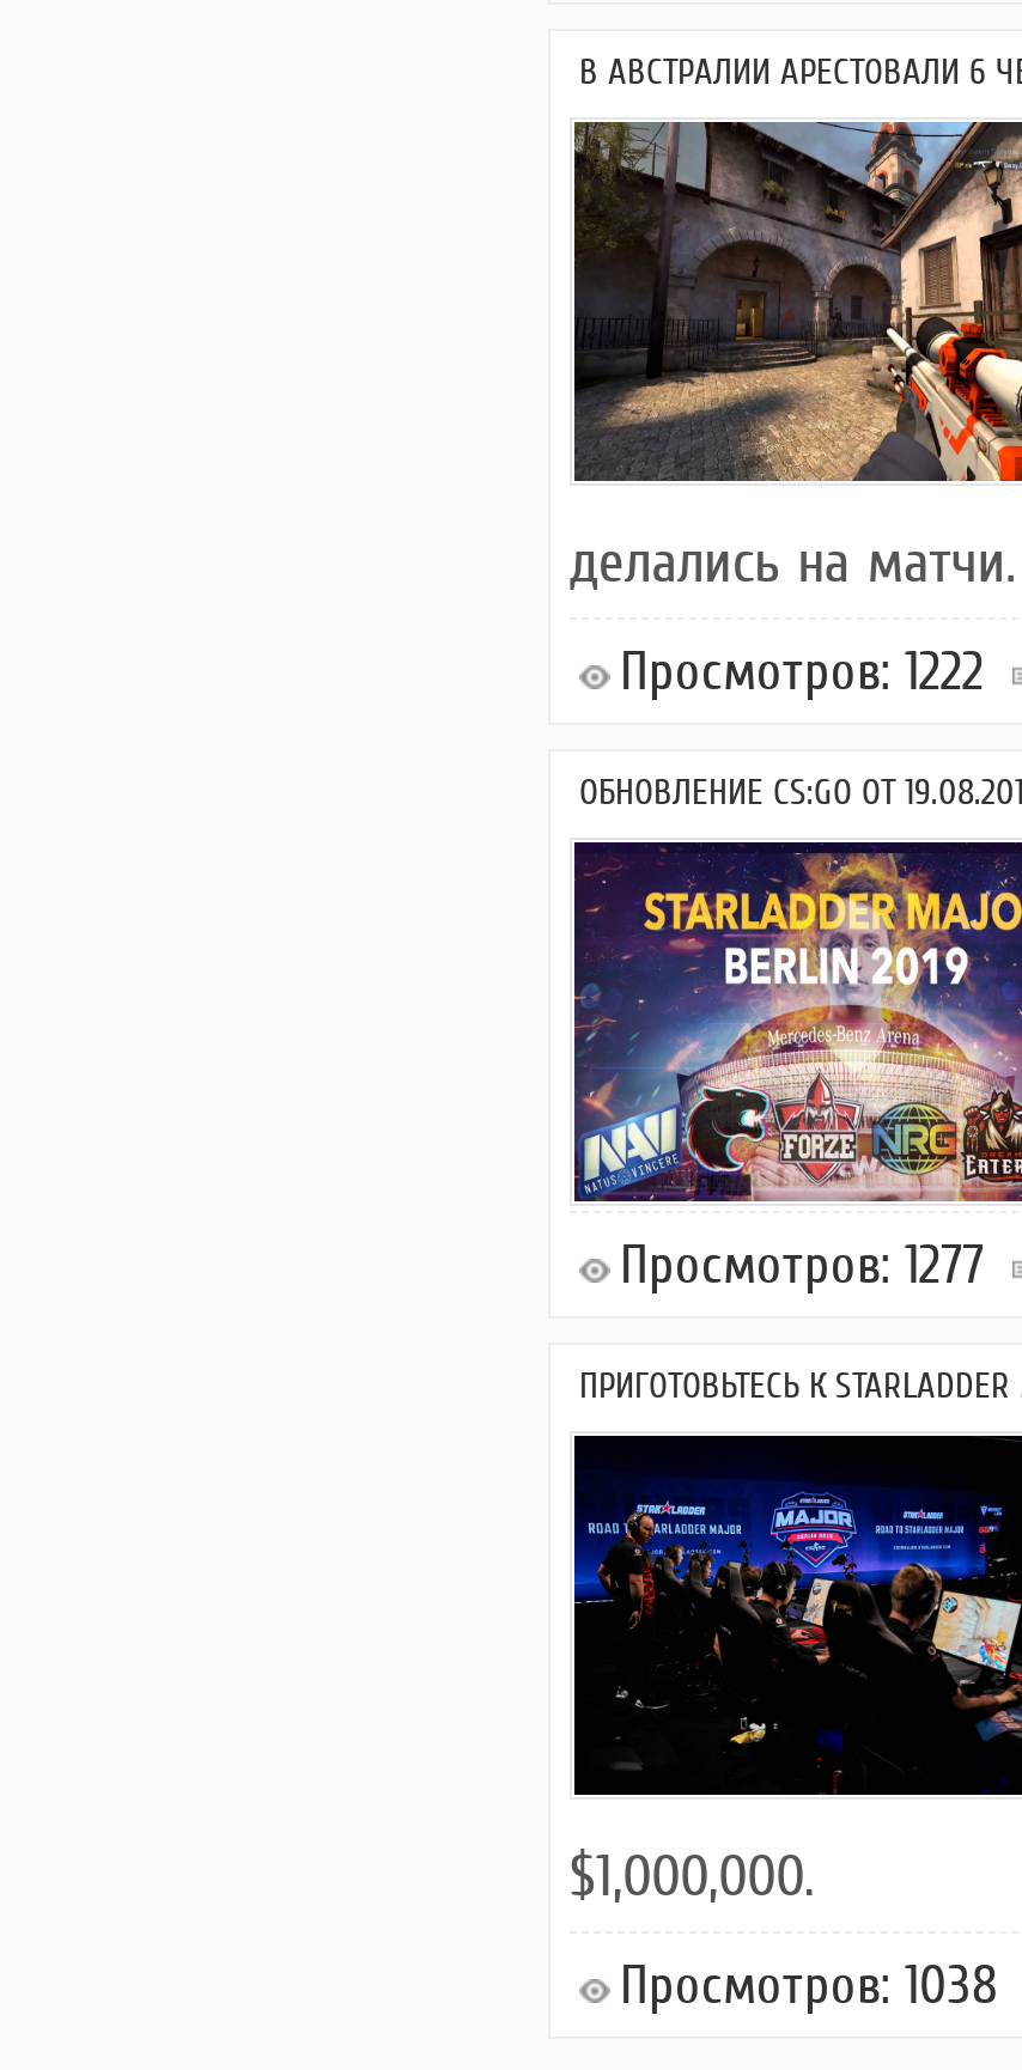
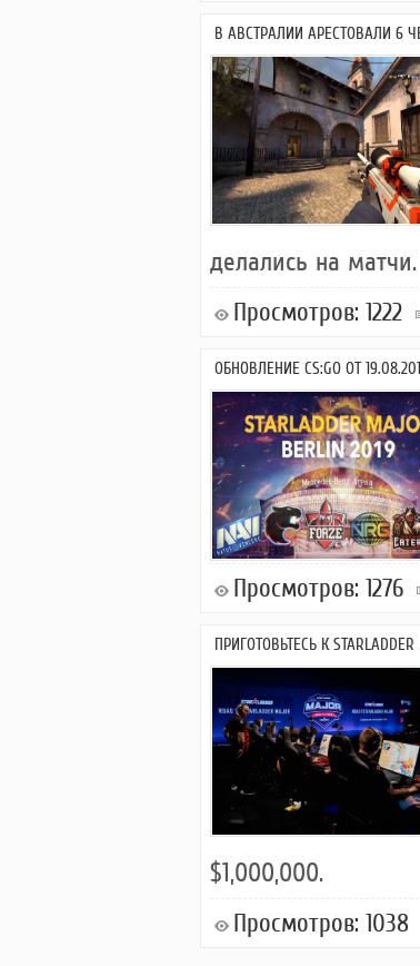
[620,1232,998,1297] Просмотров: 1277 -> [233,573,410,603] Просмотров: 1276

